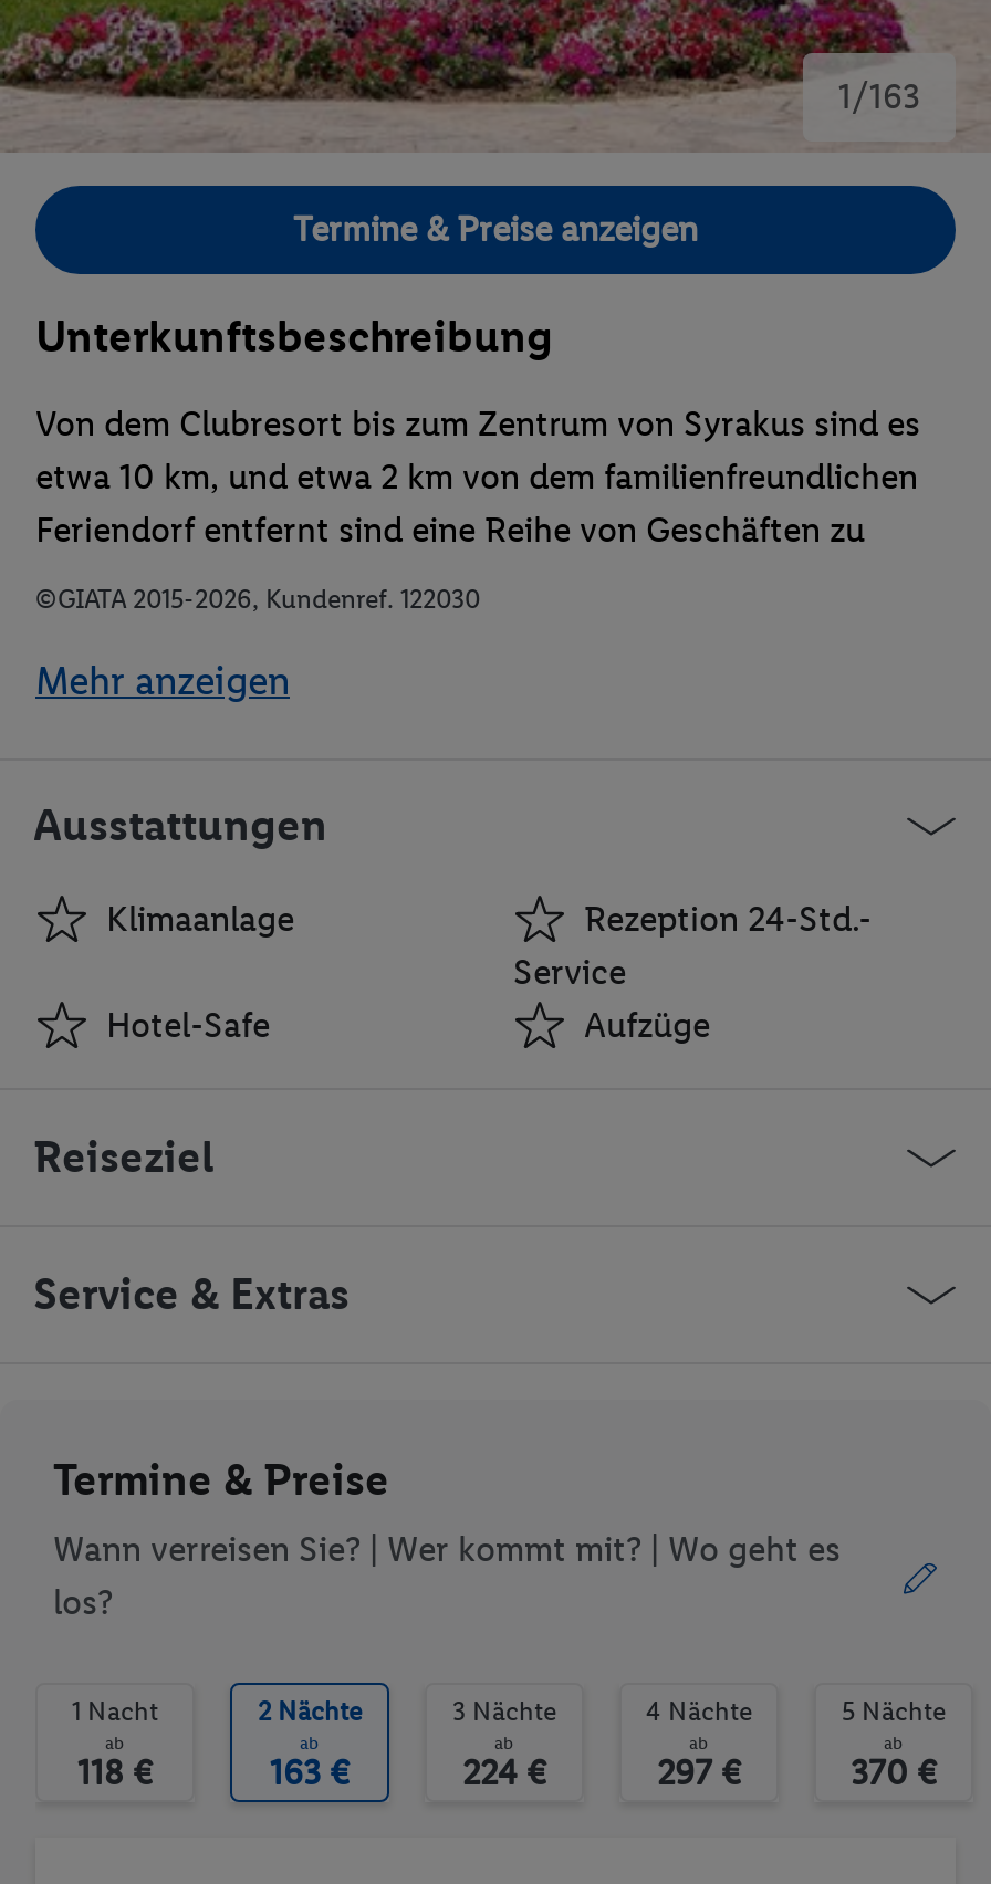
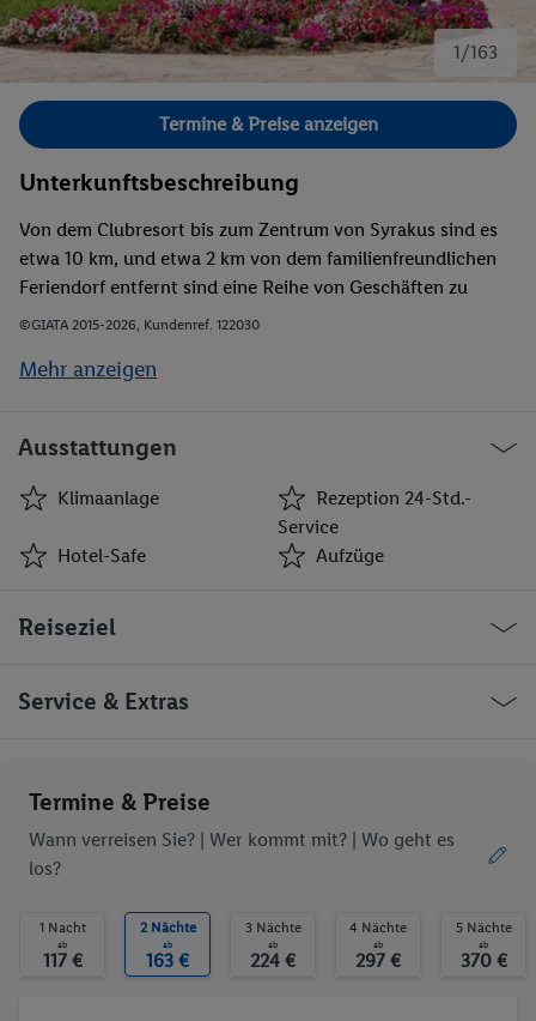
[77,1751,153,1793] 118 € -> [42,949,82,972] 117 €

